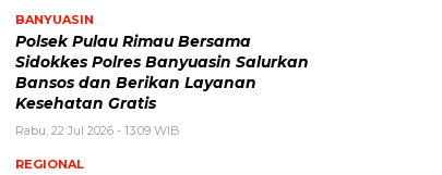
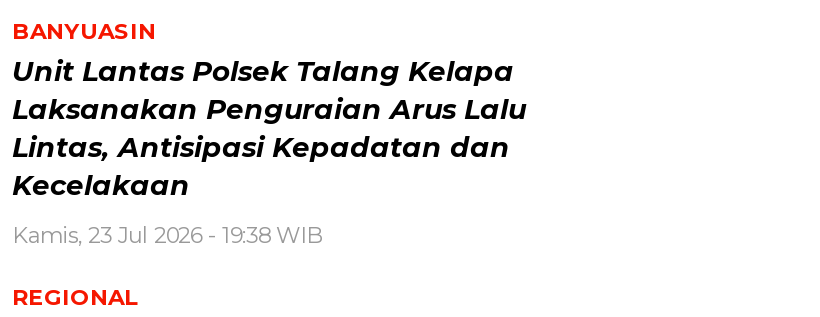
[15,33,309,112] Polsek Pulau Rimau Bersama | Sidokkes Polres Banyuasin Salurkan | Bansos dan Berikan Layanan | Kesehatan Gratis -> [12,55,526,201] Unit Lantas Polsek Talang Kelapa | Laksanakan Penguraian Arus Lalu | Lintas, Antisipasi Kepadatan dan | Kecelakaan
[15,123,180,138] Rabu, 22 Jul 2026 - 13:09 WIB -> [12,221,324,249] Kamis, 23 Jul 2026 - 19:38 WIB

